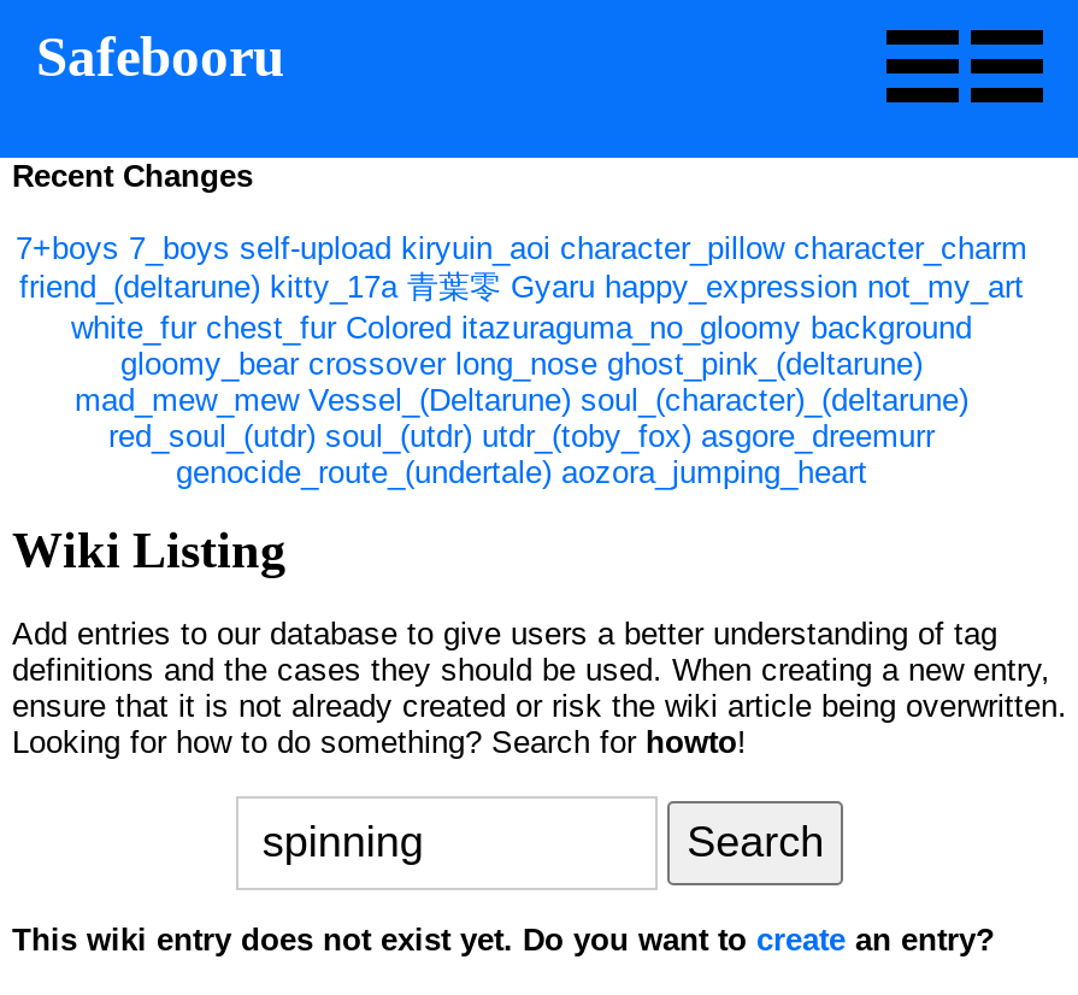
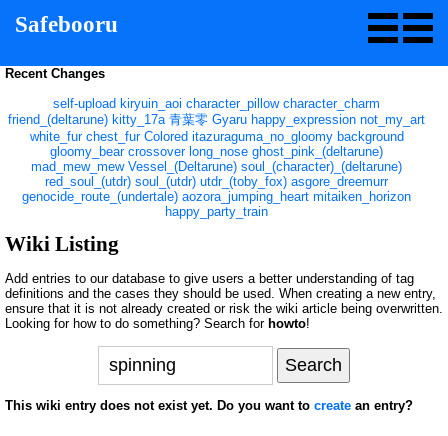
[16,230,1027,266] 7+boys 7_boys self-upload kiryuin_aoi character_pillow character_charm -> [53,96,380,111] self-upload kiryuin_aoi character_pillow character_charm
[176,454,867,490] genocide_route_(undertale) aozora_jumping_heart -> [22,189,411,219] genocide_route_(undertale) aozora_jumping_heart mitaiken_horizon | happy_party_train

